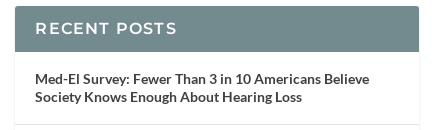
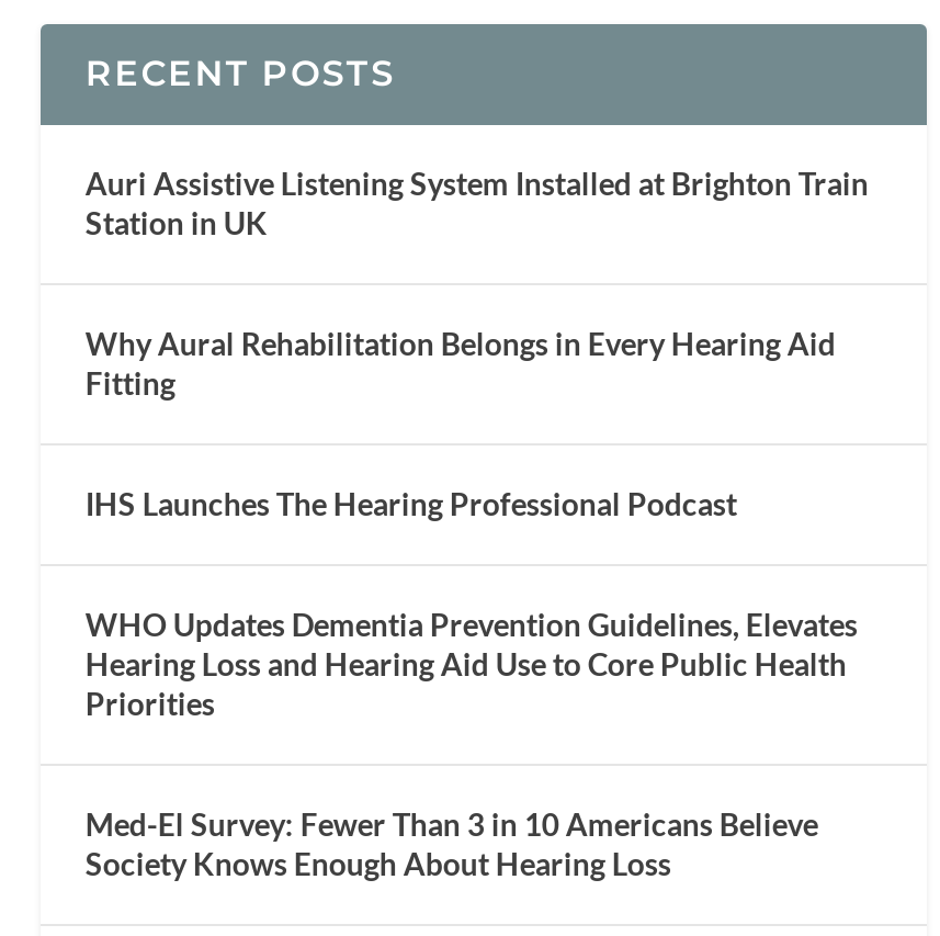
none -> [85,165,868,723] Auri Assistive Listening System Installed at Brighton Train | Station in UK | Why Aural Rehabilitation Belongs in Every Hearing Aid | Fitting | IHS Launches The Hearing Professional Podcast | WHO Updates Dementia Prevention Guidelines, Elevates | Hearing Loss and Hearing Aid Use to Core Public Health | Priorities

